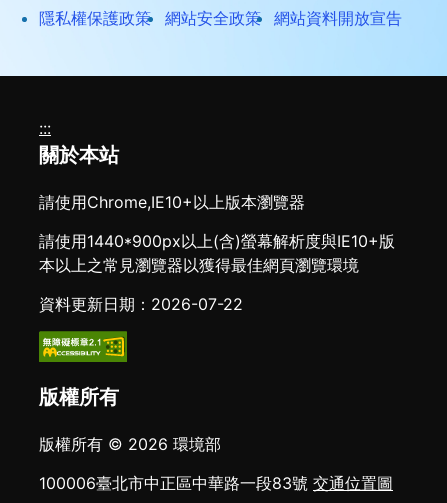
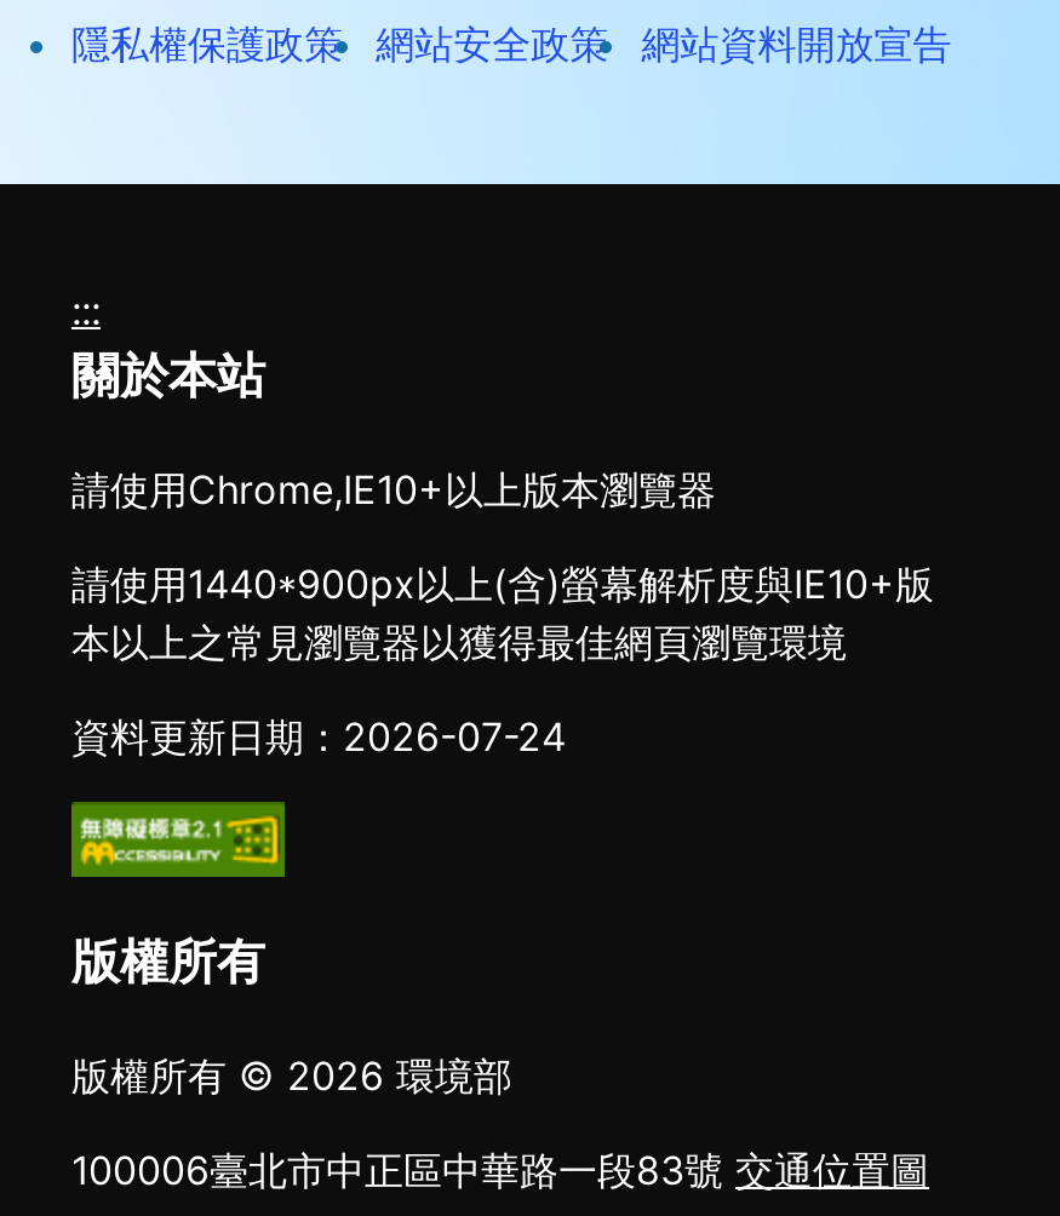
[39,294,243,314] 資料更新日期：2026-07-22 -> [71,712,566,761] 資料更新日期：2026-07-24

